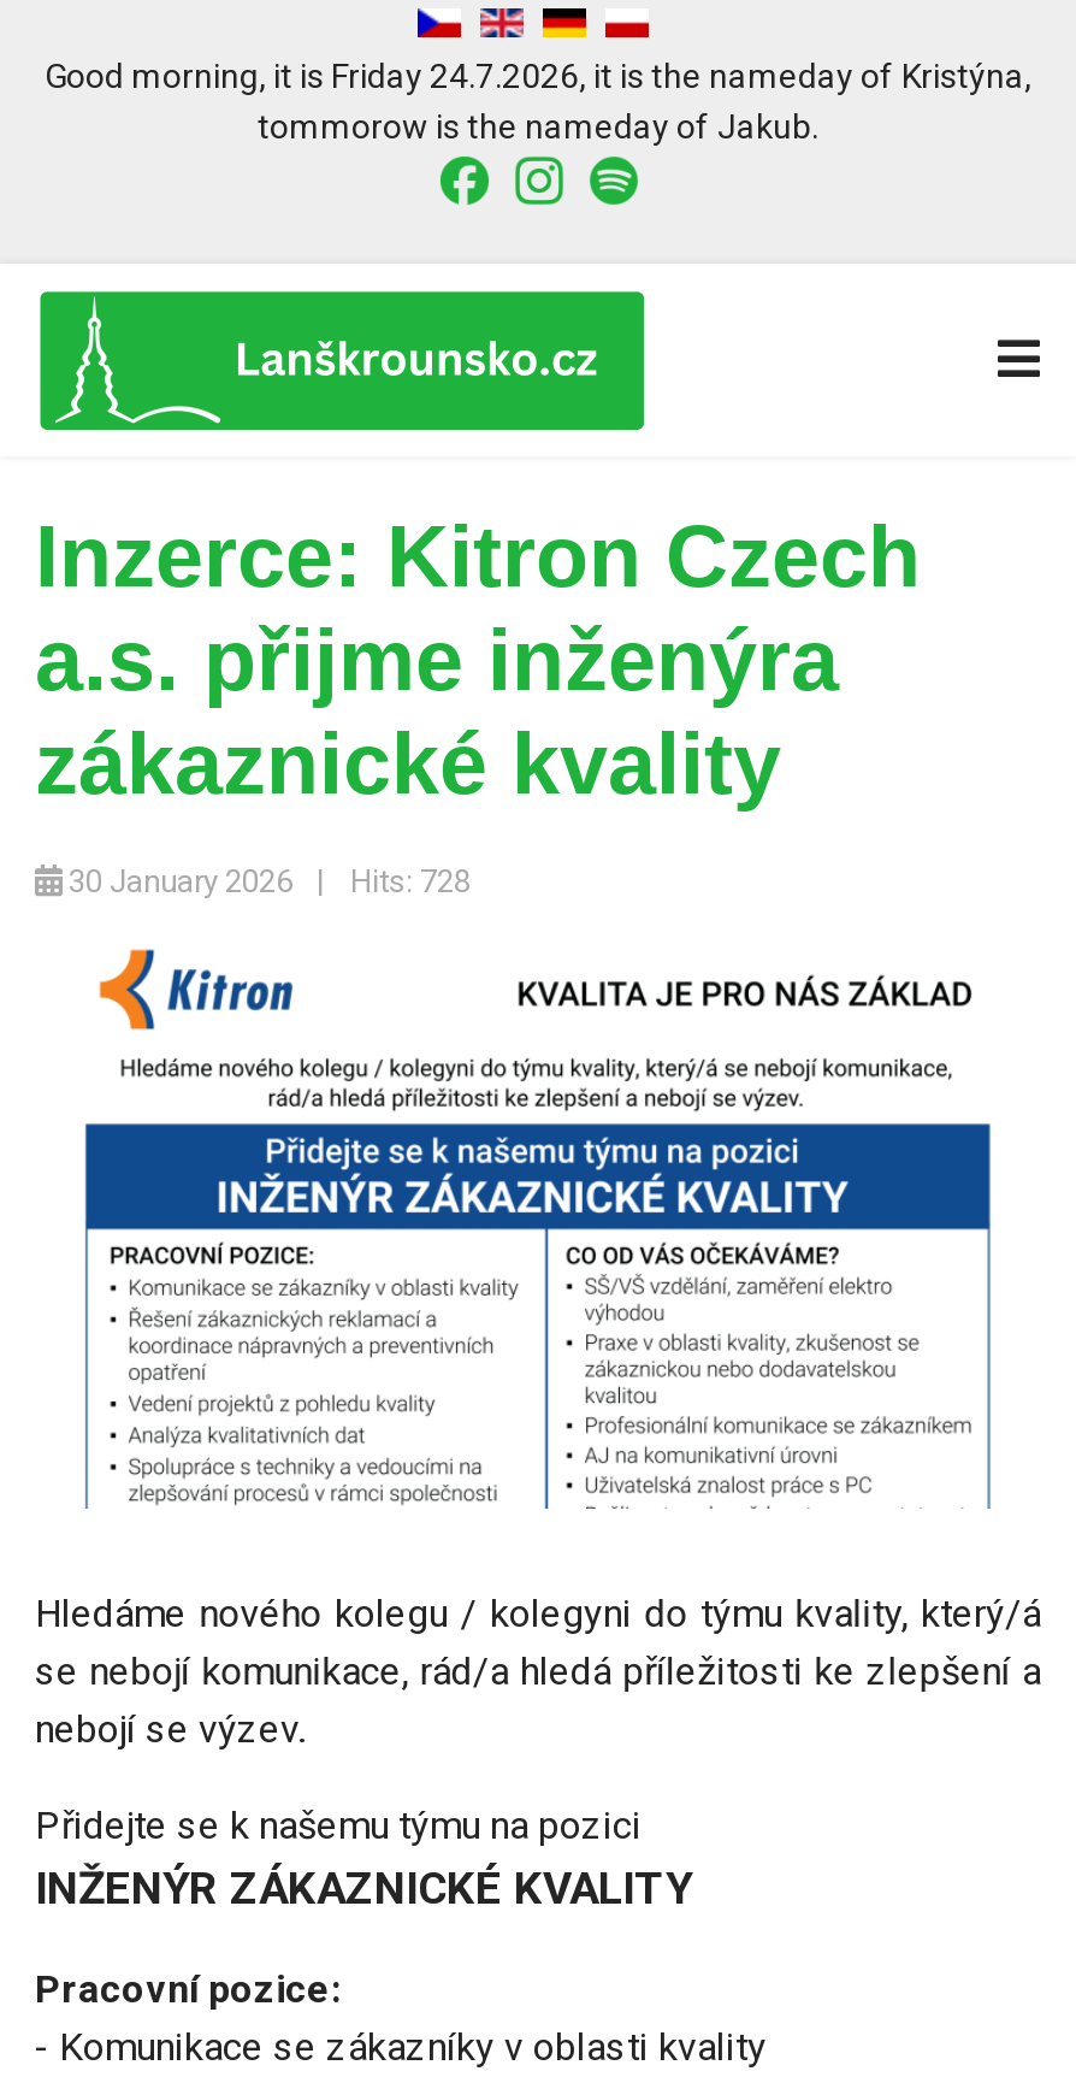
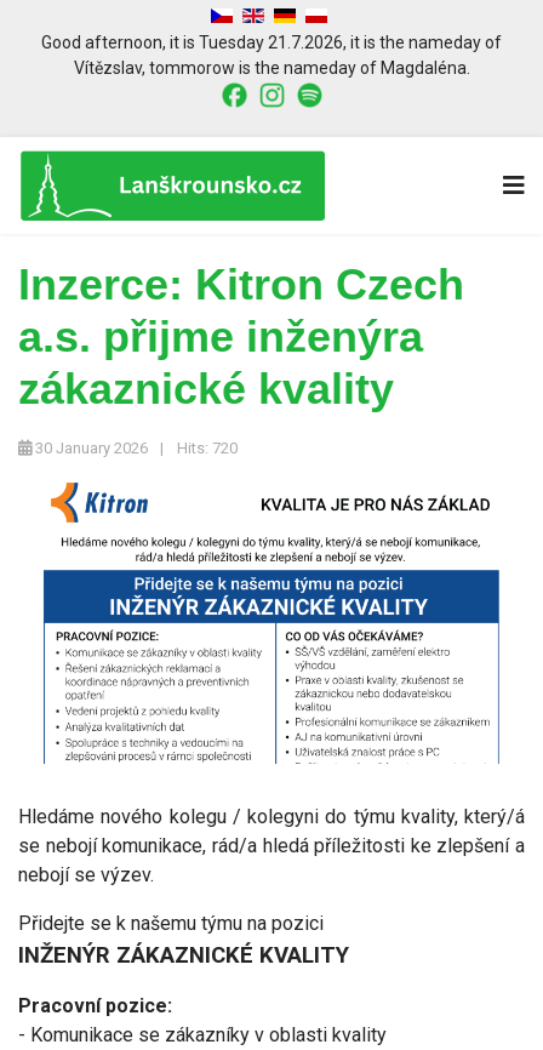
[45,57,1031,146] Good morning, it is Friday 24.7.2026, it is the nameday of Kristýna, | tommorow is the nameday of Jakub. -> [41,33,502,78] Good afternoon, it is Tuesday 21.7.2026, it is the nameday of | Vítězslav, tommorow is the nameday of Magdaléna.
[61,863,471,899] 30 January 2026 Hits: 728 -> [32,439,238,457] 30 January 2026 Hits: 720

